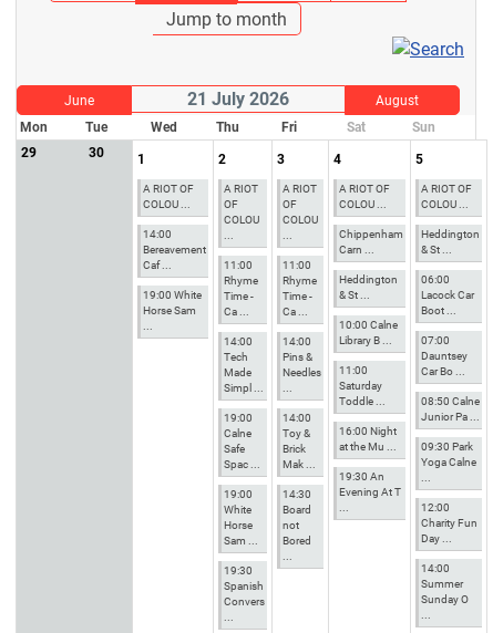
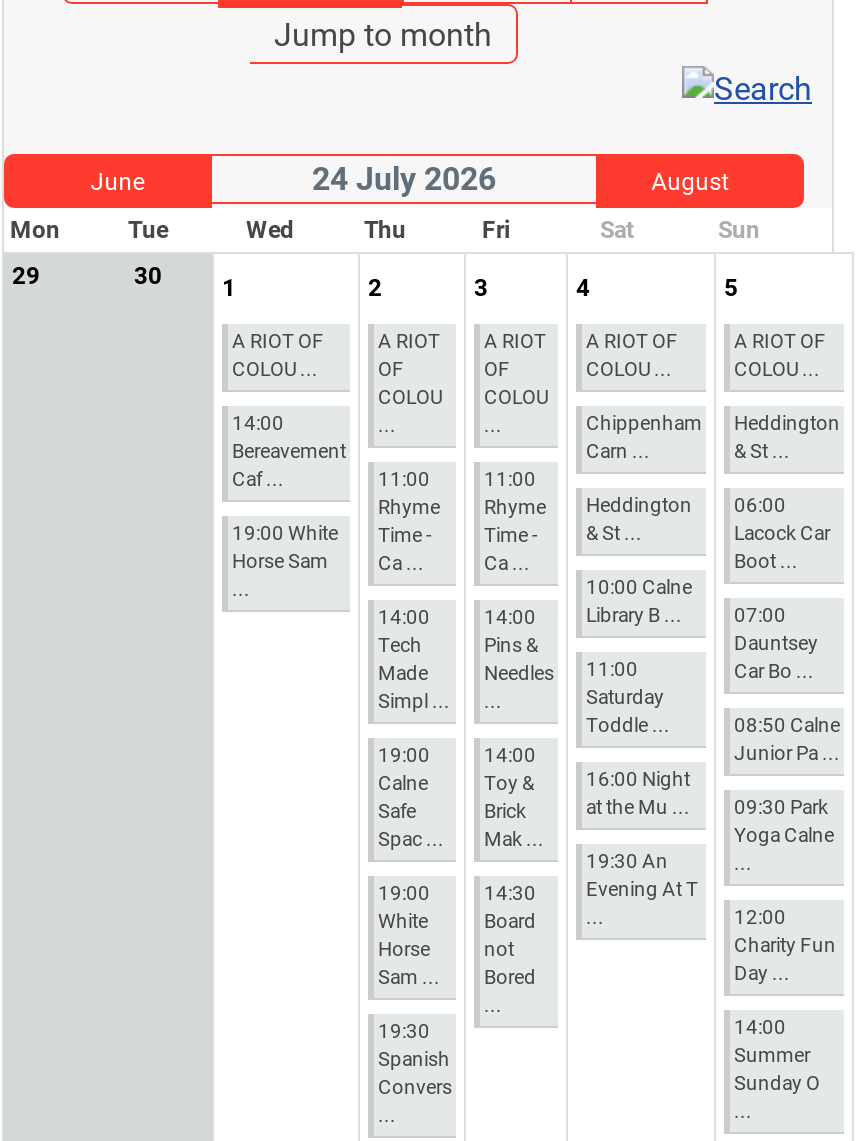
[187,89,289,110] 21 July 2026 -> [312,160,496,198] 24 July 2026

